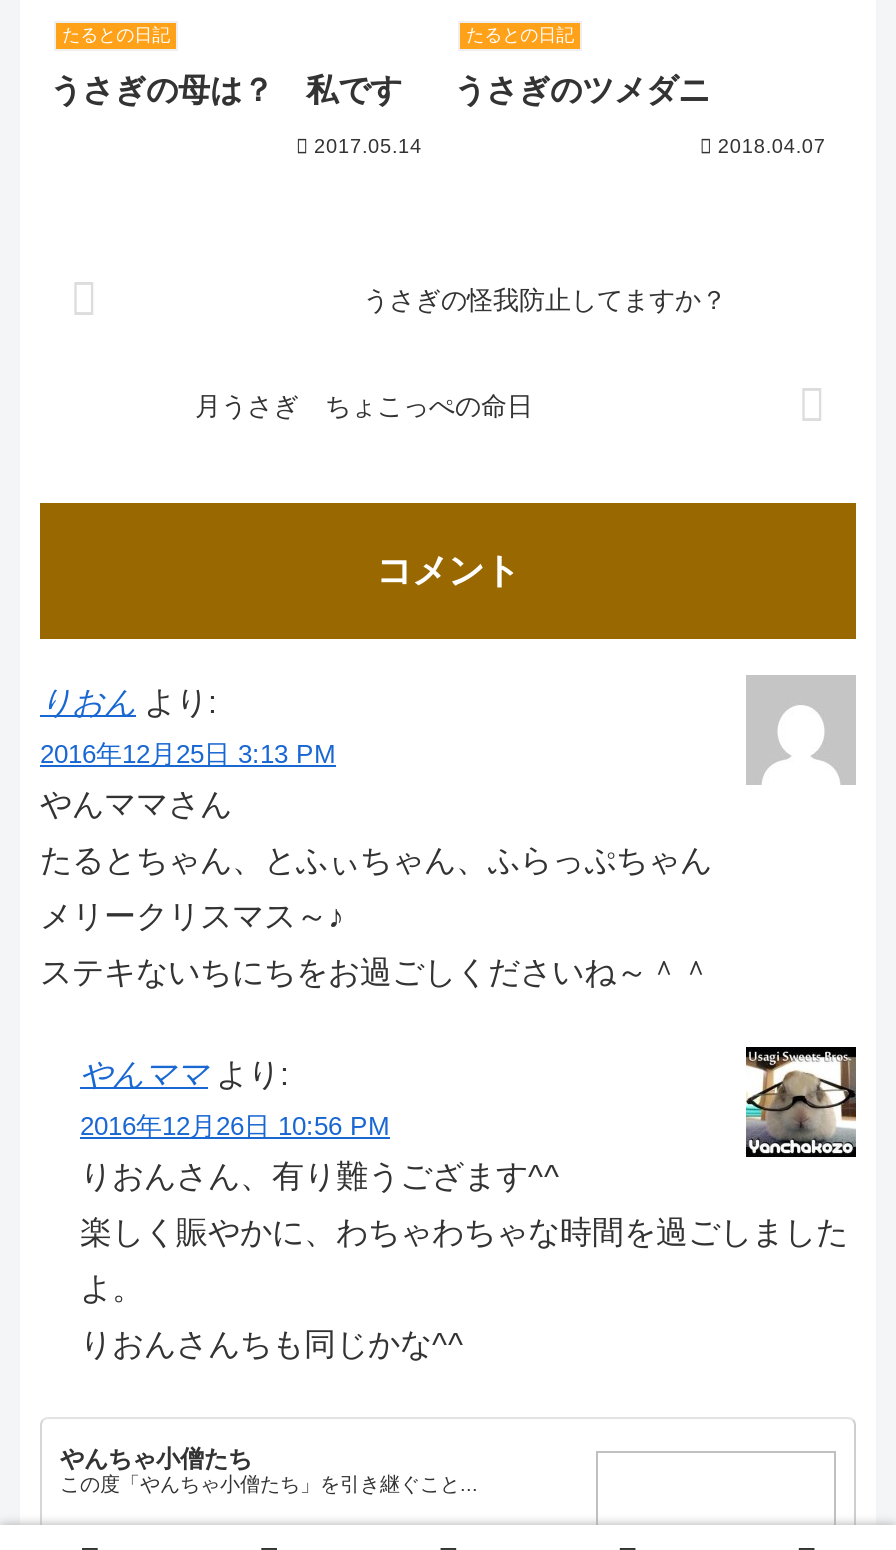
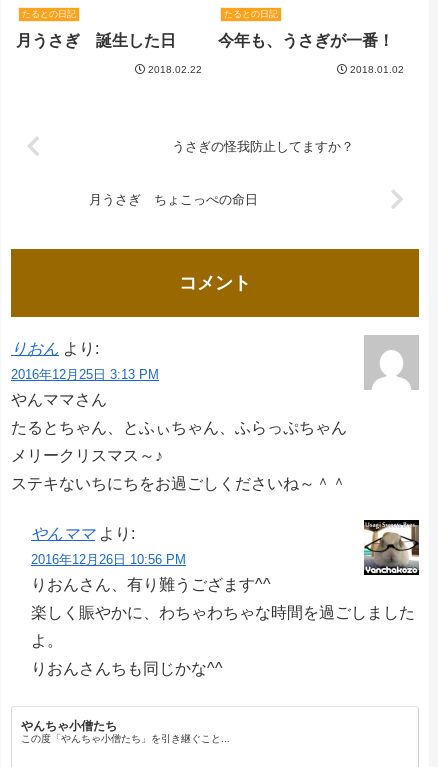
[50,72,402,106] うさぎの母は？ 私です -> [16,32,176,49] 月うさぎ 誕生した日
[454,72,710,106] うさぎのツメダニ -> [218,32,394,49] 今年も、うさぎが一番！
[314,135,422,157] 2017.05.14 -> [148,64,202,75] 2018.02.22
[718,135,826,157] 2018.04.07 -> [350,64,404,75] 2018.01.02

